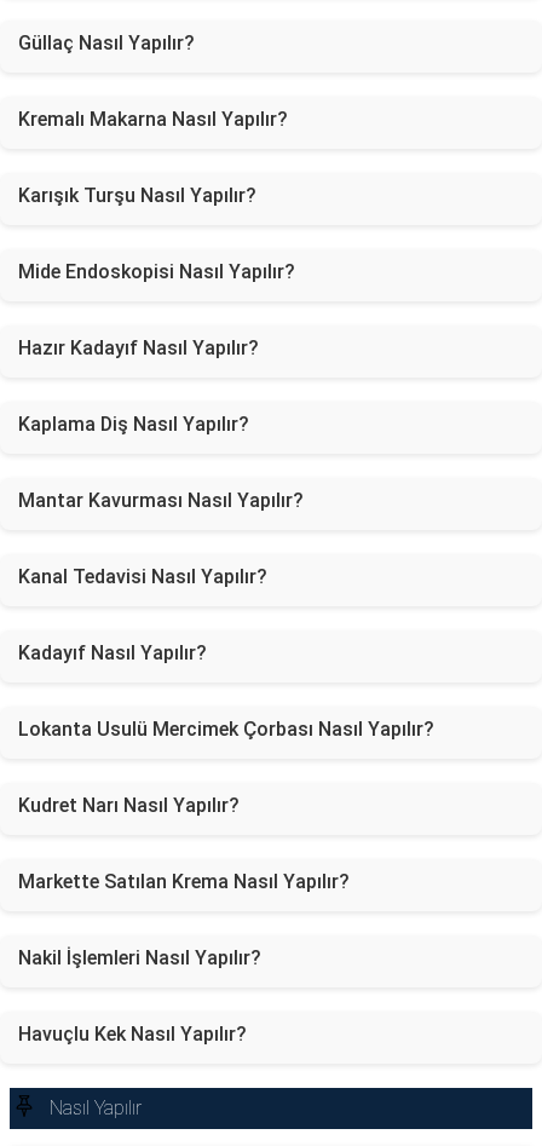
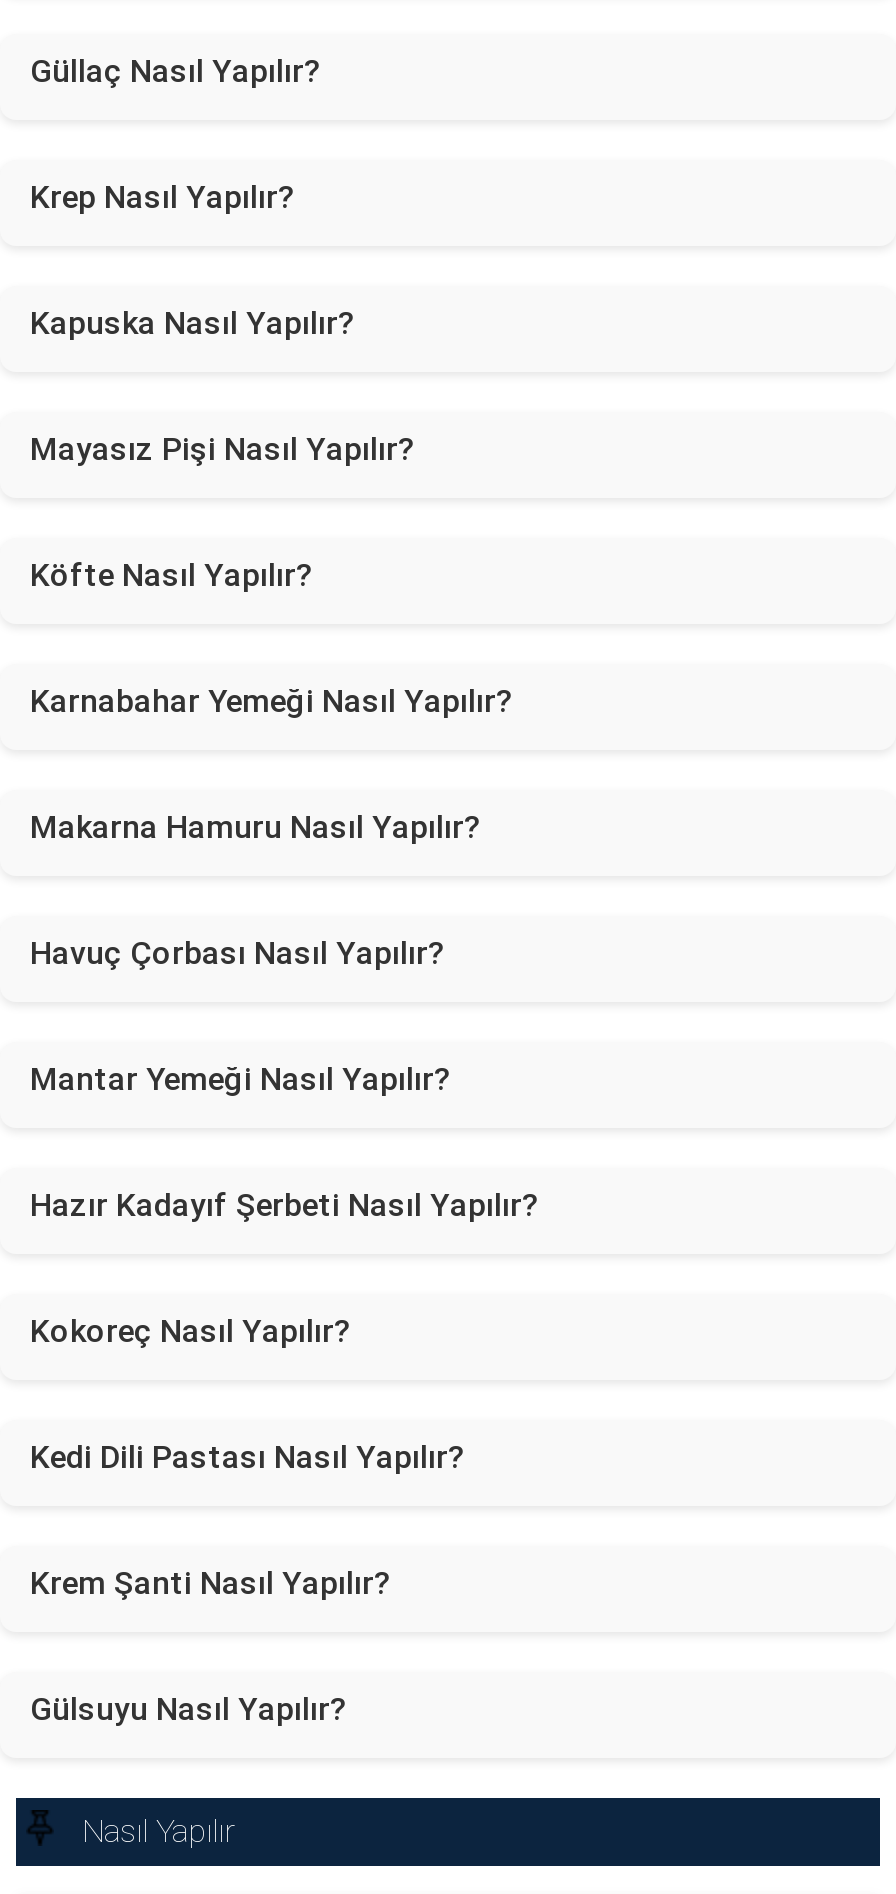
[18,108,288,131] Kremalı Makarna Nasıl Yapılır? -> [30,178,296,216] Krep Nasıl Yapılır?
[18,184,256,207] Karışık Turşu Nasıl Yapılır? -> [30,304,356,342] Kapuska Nasıl Yapılır?
[18,260,295,283] Mide Endoskopisi Nasıl Yapılır? -> [30,430,416,468] Mayasız Pişi Nasıl Yapılır?
[18,336,259,359] Hazır Kadayıf Nasıl Yapılır? -> [30,556,314,594] Köfte Nasıl Yapılır?
[18,413,249,436] Kaplama Diş Nasıl Yapılır? -> [30,682,514,720] Karnabahar Yemeği Nasıl Yapılır?
[18,489,304,512] Mantar Kavurması Nasıl Yapılır? -> [30,808,482,846] Makarna Hamuru Nasıl Yapılır?
[18,565,267,588] Kanal Tedavisi Nasıl Yapılır? -> [30,934,446,972] Havuç Çorbası Nasıl Yapılır?
[18,641,207,664] Kadayıf Nasıl Yapılır? -> [30,1060,452,1098] Mantar Yemeği Nasıl Yapılır?
[18,718,434,741] Lokanta Usulü Mercimek Çorbası Nasıl Yapılır? -> [30,1186,540,1224] Hazır Kadayıf Şerbeti Nasıl Yapılır?
[18,794,240,817] Kudret Narı Nasıl Yapılır? -> [30,1312,352,1350] Kokoreç Nasıl Yapılır?
[18,870,350,893] Markette Satılan Krema Nasıl Yapılır? -> [30,1438,466,1476] Kedi Dili Pastası Nasıl Yapılır?
[18,946,261,969] Nakil İşlemleri Nasıl Yapılır? -> [30,1564,392,1602] Krem Şanti Nasıl Yapılır?
[18,1023,247,1046] Havuçlu Kek Nasıl Yapılır? -> [30,1690,348,1728] Gülsuyu Nasıl Yapılır?

